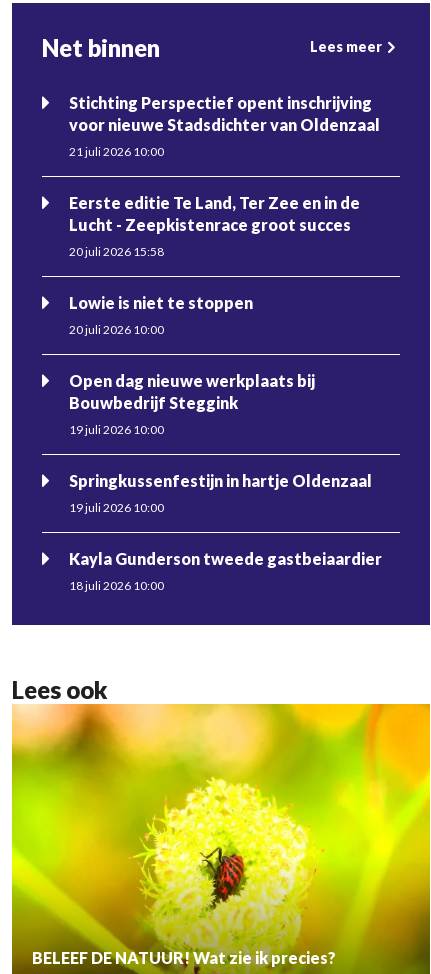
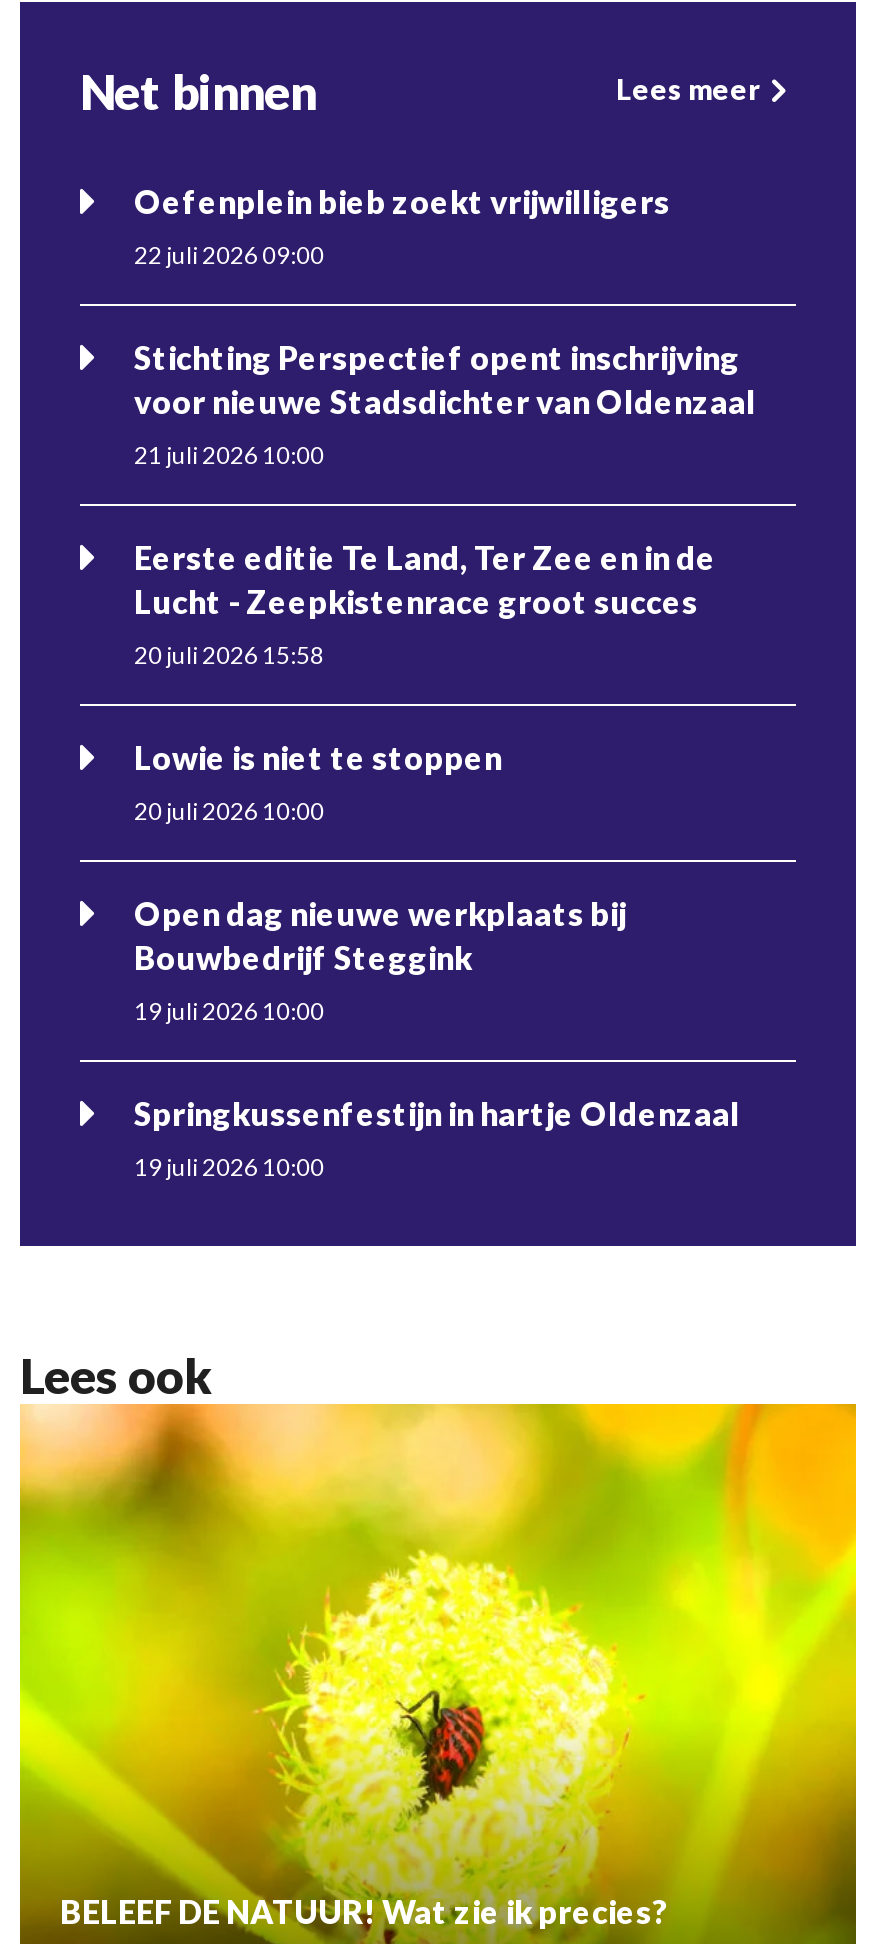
none -> [134,181,670,269] Oefenplein bieb zoekt vrijwilligers | 22 juli 2026 09:00
moved [69,92,380,515] -> [134,337,756,1182]: Stichting Perspectief opent inschrijving | voor nieuwe Stadsdichter van Oldenzaal | 21 juli 2026 10:00 | ... | Springkussenfestijn in hartje Oldenzaal | 19 juli 2026 10:00
[69,549,382,593] Kayla Gunderson tweede gastbeiaardier | 18 juli 2026 10:00 -> none

